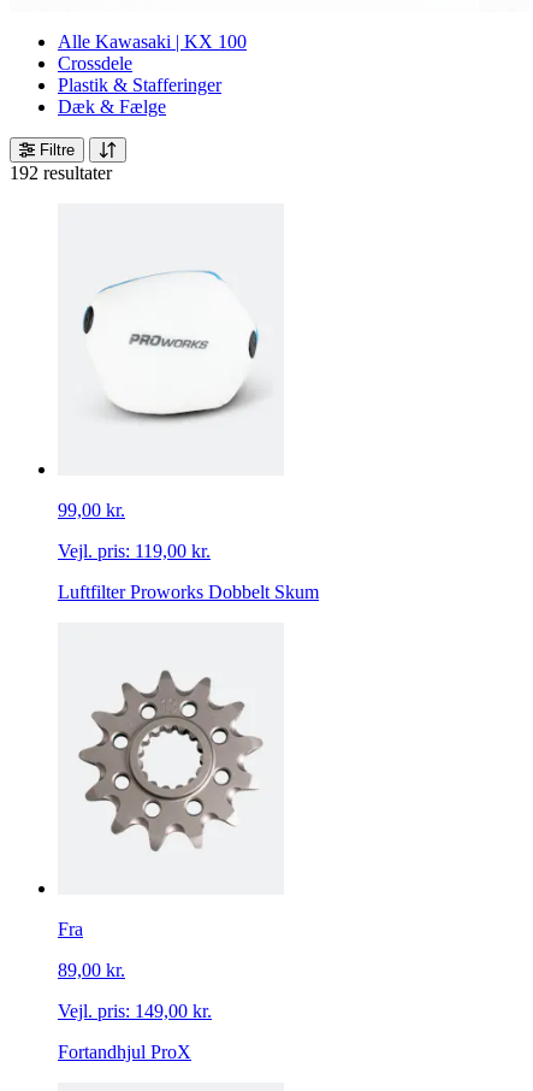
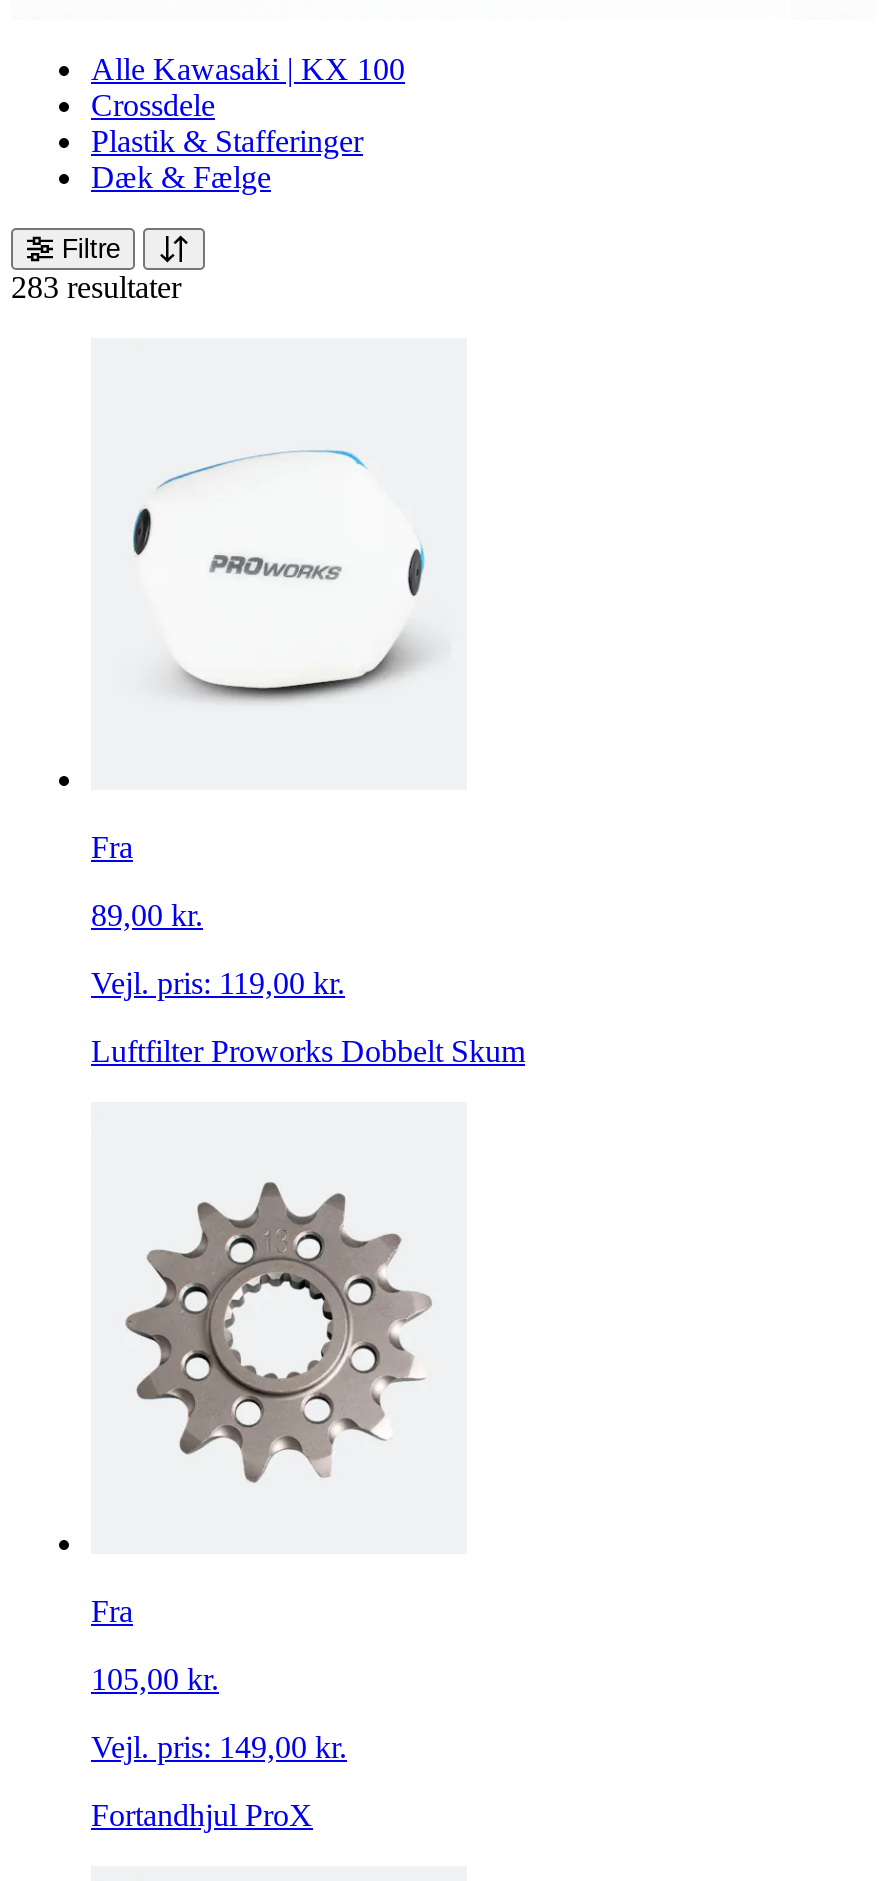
[10,163,112,183] 192 resultater -> [11,270,181,304] 283 resultater
[58,500,125,520] 99,00 kr. -> [91,830,203,932] Fra | 89,00 kr.
[58,960,125,980] 89,00 kr. -> [91,1662,219,1696] 105,00 kr.

